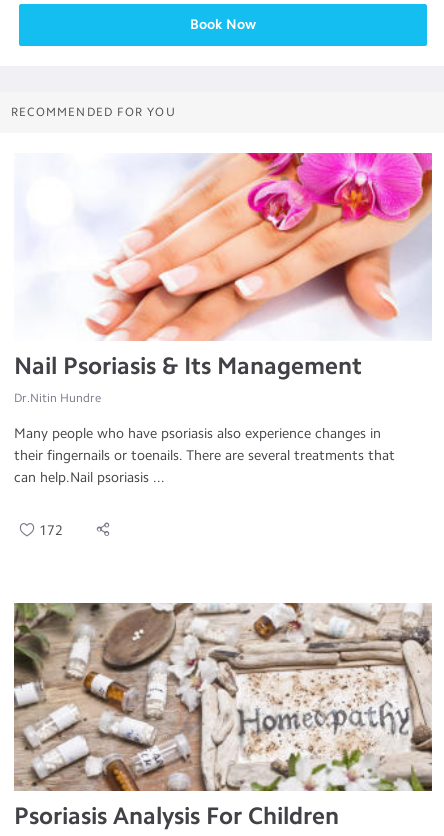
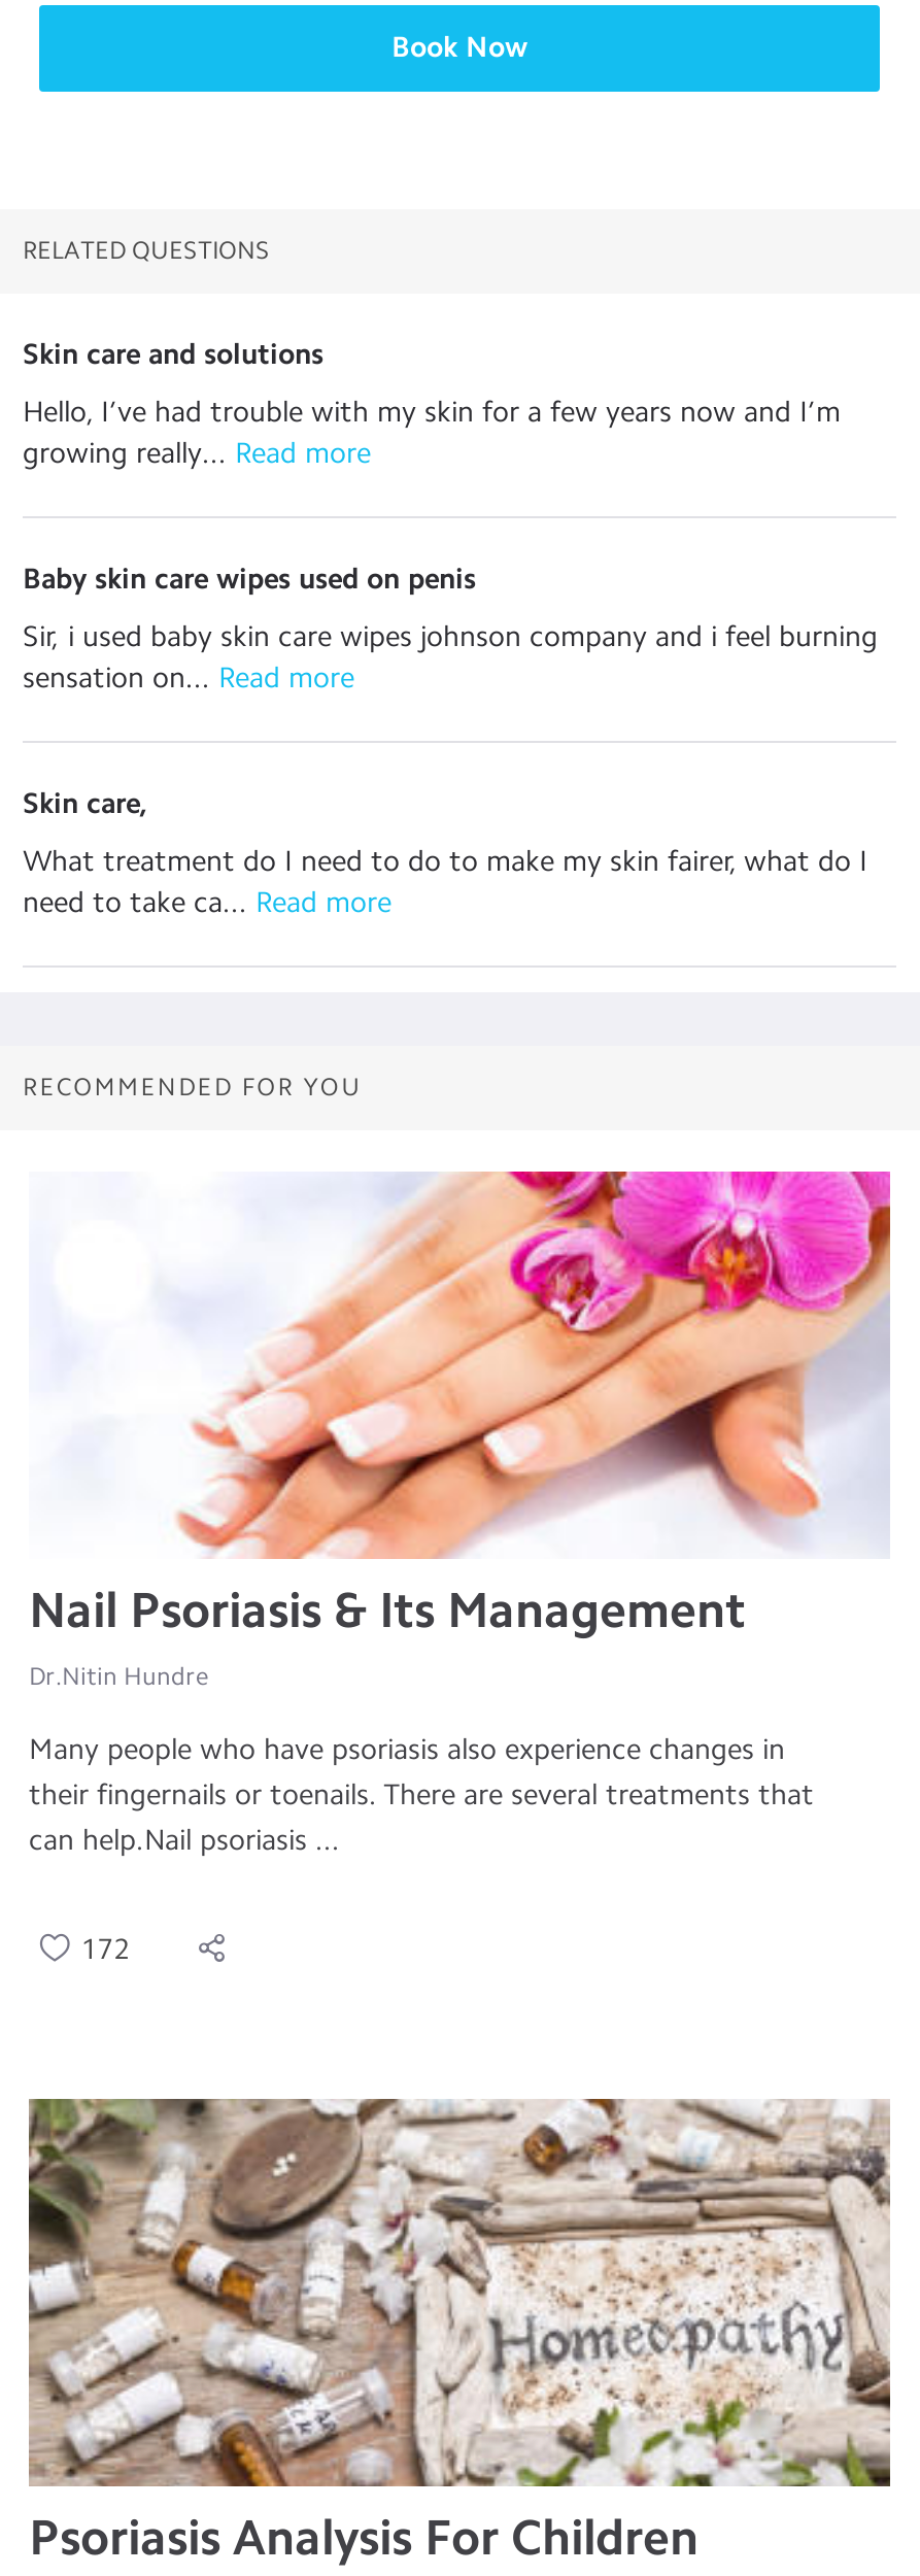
none -> [23,236,841,471] RELATED QUESTIONS | Skin care and solutions | Hello, I’ve had trouble with my skin for a few years now and I’m | growing really... Read more
none -> [23,562,878,696] Baby skin care wipes used on penis | Sir, i used baby skin care wipes johnson company and i feel burning | sensation on... Read more
none -> [23,786,867,920] Skin care, | What treatment do I need to do to make my skin fairer, what do I | need to take ca... Read more

